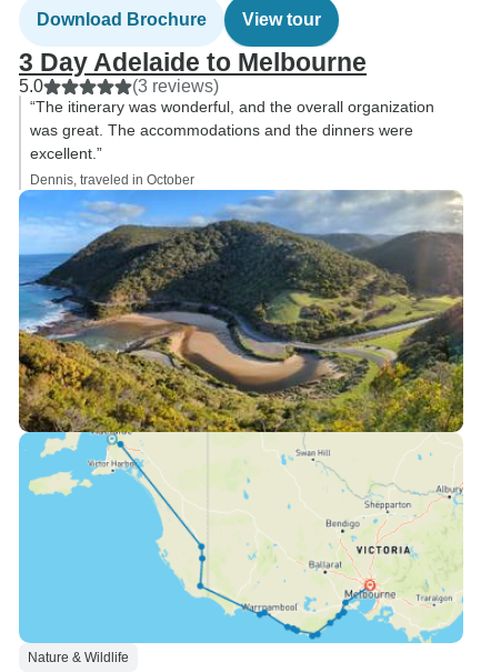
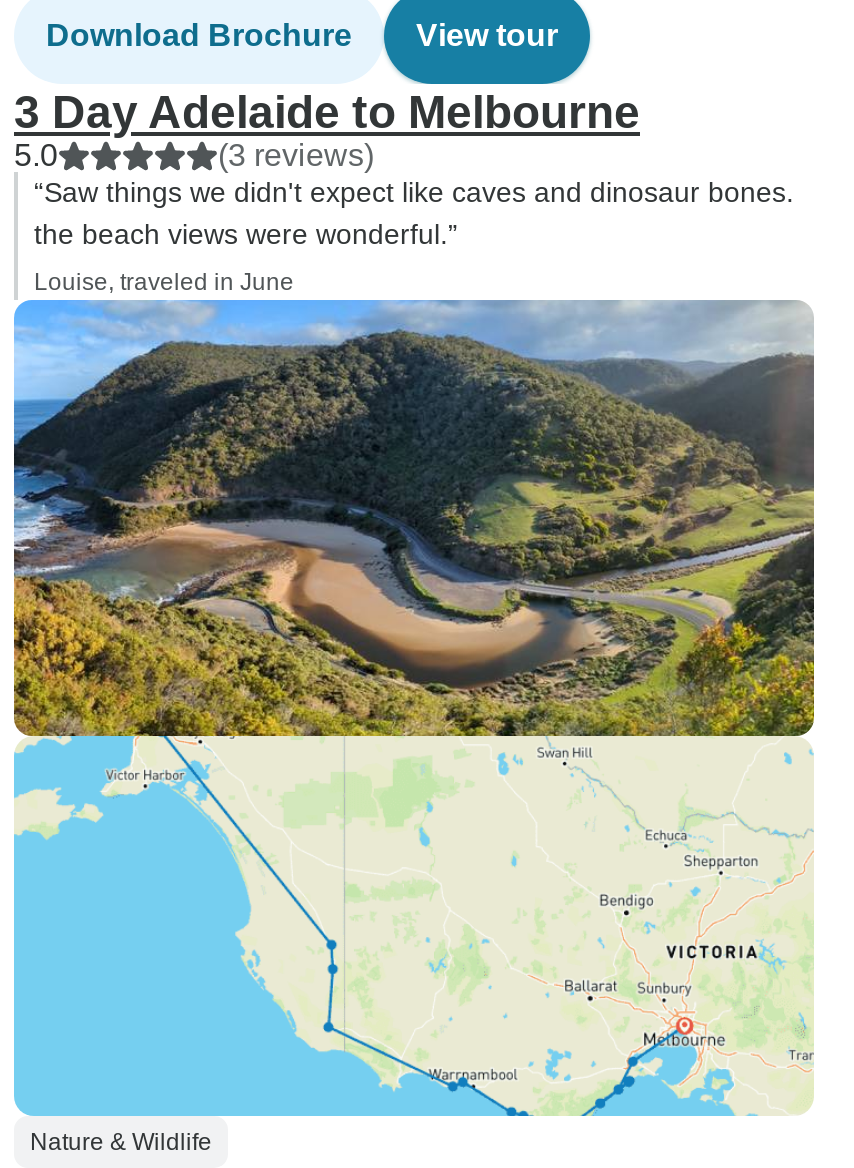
[30,98,434,162] “The itinerary was wonderful, and the overall organization | was great. The accommodations and the dinners were | excellent.” -> [34,176,794,250] “Saw things we didn't expect like caves and dinosaur bones. | the beach views were wonderful.”
[30,172,194,188] Dennis, traveled in October -> [34,268,294,296] Louise, traveled in June
moved [18,190,464,644] -> [12,300,814,1116]: [image]

